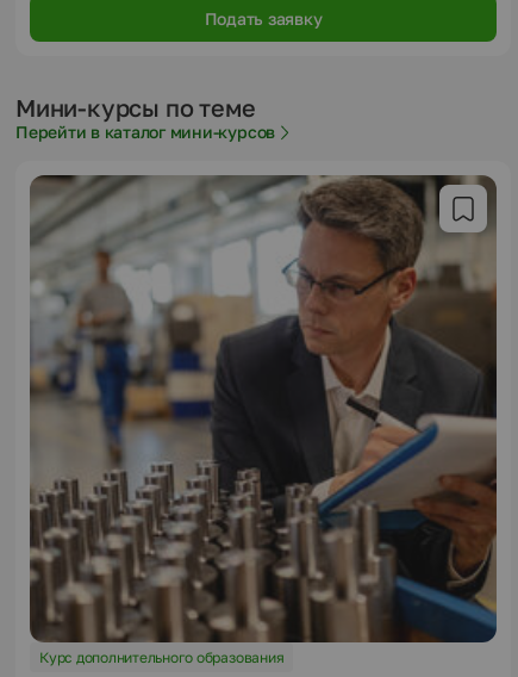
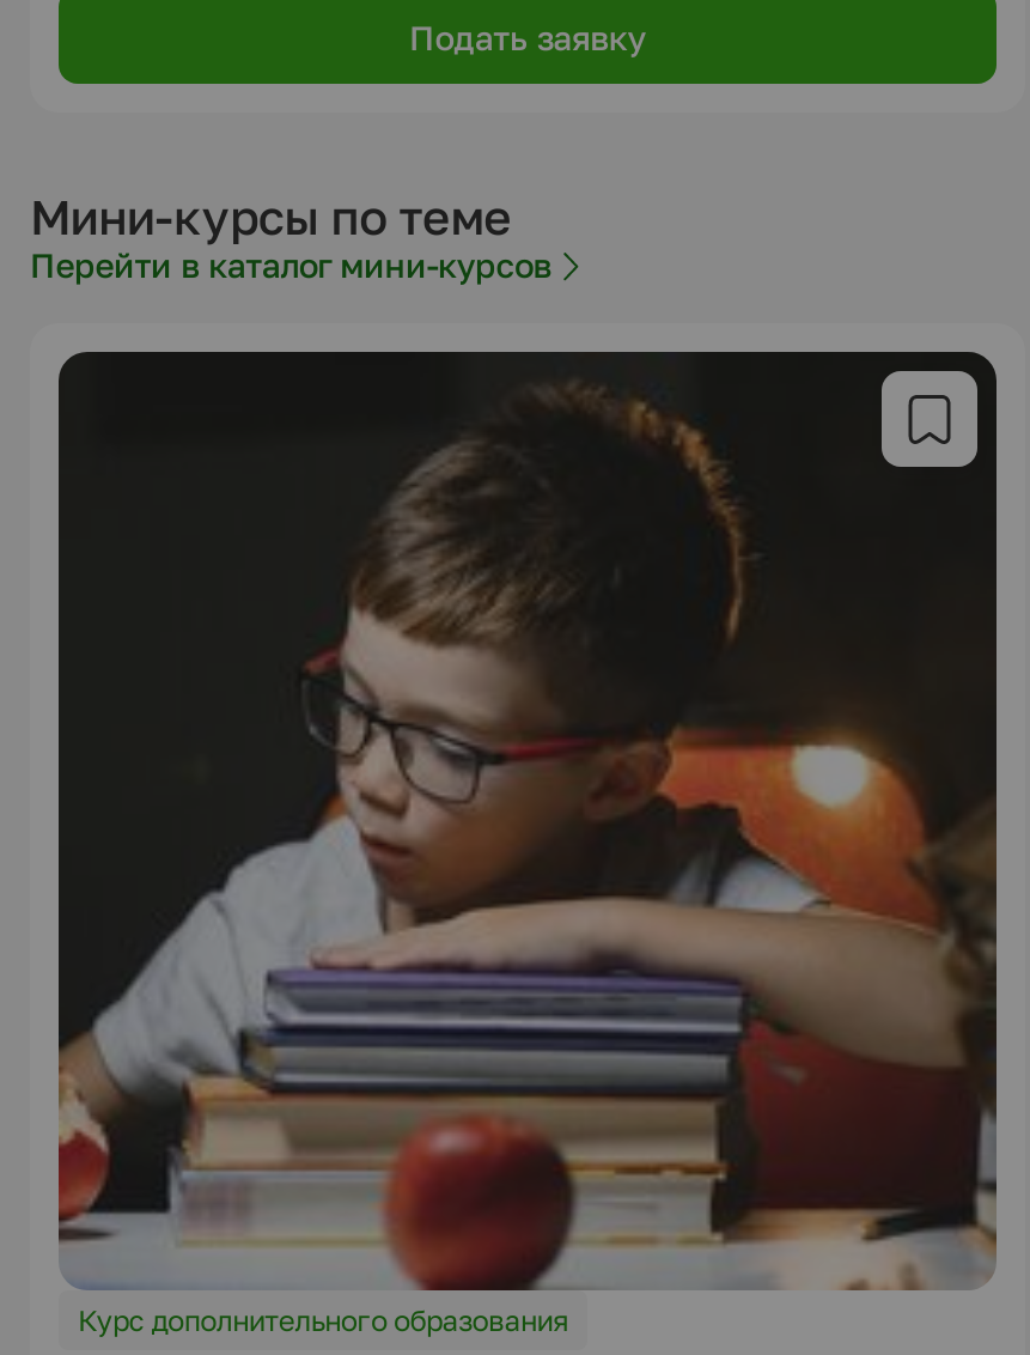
[29,174,498,644] [image] -> [56,350,999,1293] [image]

